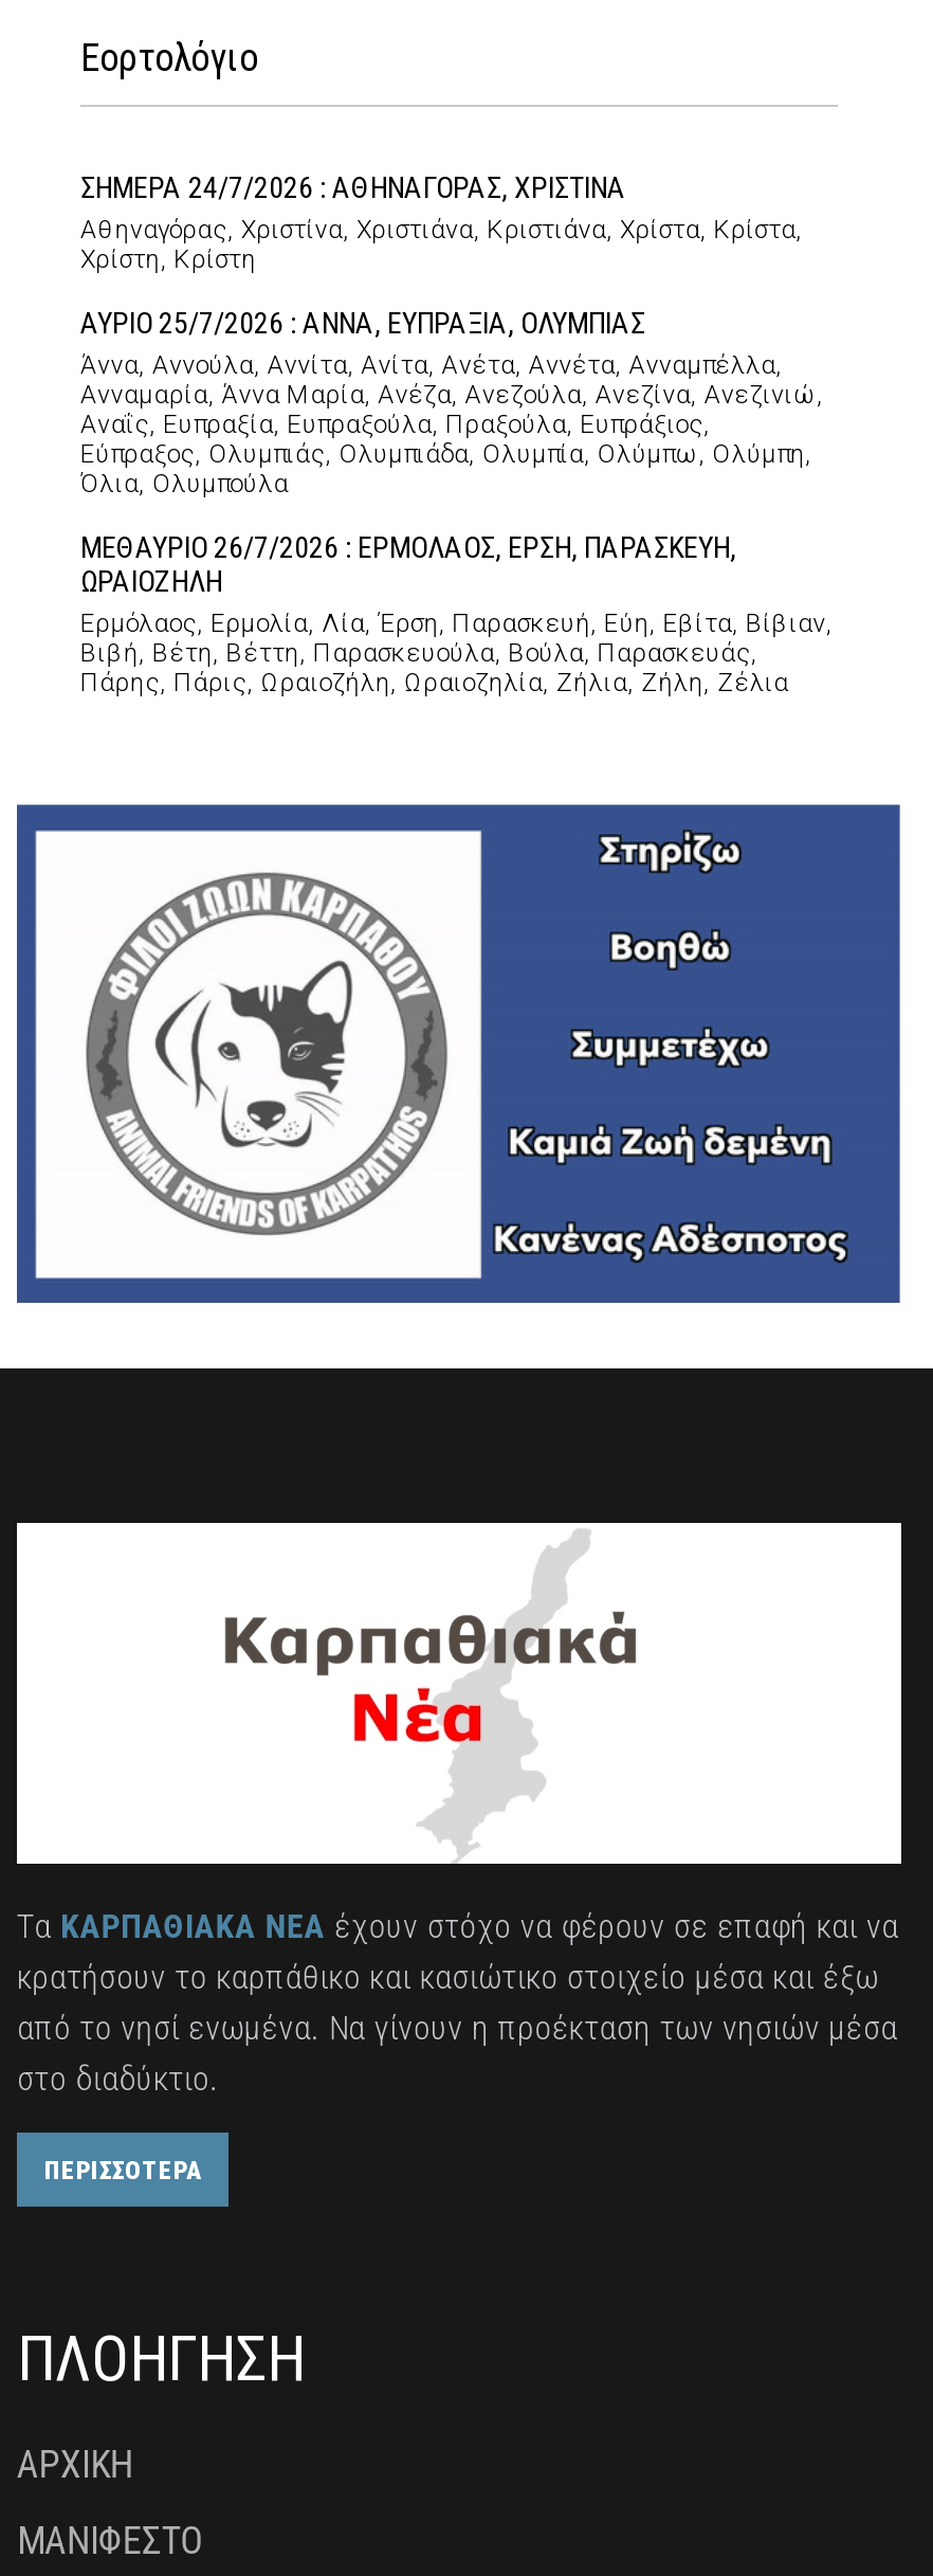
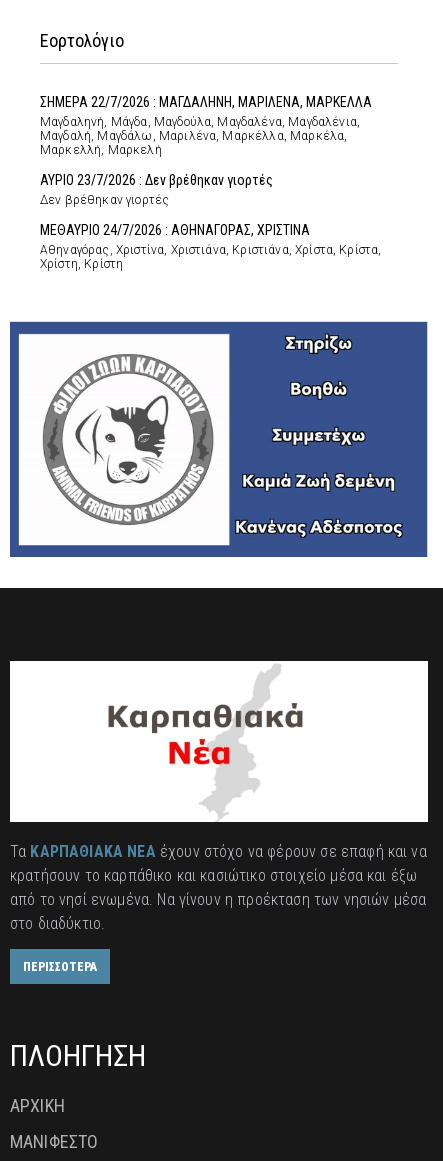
[80,171,626,205] ΣΗΜΕΡΑ 24/7/2026 : ΑΘΗΝΑΓΟΡΑΣ, ΧΡΙΣΤΙΝΑ -> [40,94,372,238] ΣΗΜΕΡΑ 22/7/2026 : ΜΑΓΔΑΛΗΝΗ, ΜΑΡΙΛΕΝΑ, ΜΑΡΚΕΛΛΑ | Μαγδαληνή, Μάγδα, Μαγδούλα, Μαγδαλένα, Μαγδαλένια, | Μαγδαλή, Μαγδάλω, Μαριλένα, Μαρκέλλα, Μαρκέλα, | Μαρκελλή, Μαρκελή | ΑΥΡΙΟ 23/7/2026 : Δεν βρέθηκαν γιορτές | Δεν βρέθηκαν γιορτές | ΜΕΘΑΥΡΙΟ 24/7/2026 : ΑΘΗΝΑΓΟΡΑΣ, ΧΡΙΣΤΙΝΑ
moved [80,215,803,275] -> [40,243,381,271]: Αθηναγόρας, Χριστίνα, Χριστιάνα, Κριστιάνα, Χρίστα, Κρίστα, | Χρίστη, Κρίστη
[80,306,833,698] ΑΥΡΙΟ 25/7/2026 : ΑΝΝΑ, ΕΥΠΡΑΞΙΑ, ΟΛΥΜΠΙΑΣ | Άννα, Αννούλα, Αννίτα, Ανίτα, Ανέτα, Αννέτα, Ανναμπέλλα, | Ανναμαρία, Άννα Μαρία, Ανέζα, Ανεζούλα, Ανεζίνα, Ανεζινιώ, | Αναΐς, Ευπραξία, Ευπραξούλα, Πραξούλα, Ευπράξιος, | Εύπραξος, Ολυμπιάς, Ολυμπιάδα, Ολυμπία, Ολύμπω, Ολύμπη, | Όλια, Ολυμπούλα | ΜΕΘΑΥΡΙΟ 26/7/2026 : ΕΡΜΟΛΑΟΣ, ΕΡΣΗ, ΠΑΡΑΣΚΕΥΗ, | ΩΡΑΙΟΖΗΛΗ | Ερμόλαος, Ερμολία, Λία, Έρση, Παρασκευή, Εύη, Εβίτα, Βίβιαν, | Βιβή, Βέτη, Βέττη, Παρασκευούλα, Βούλα, Παρασκευάς, | Πάρης, Πάρις, Ωραιοζήλη, Ωραιοζηλία, Ζήλια, Ζήλη, Ζέλια -> none

